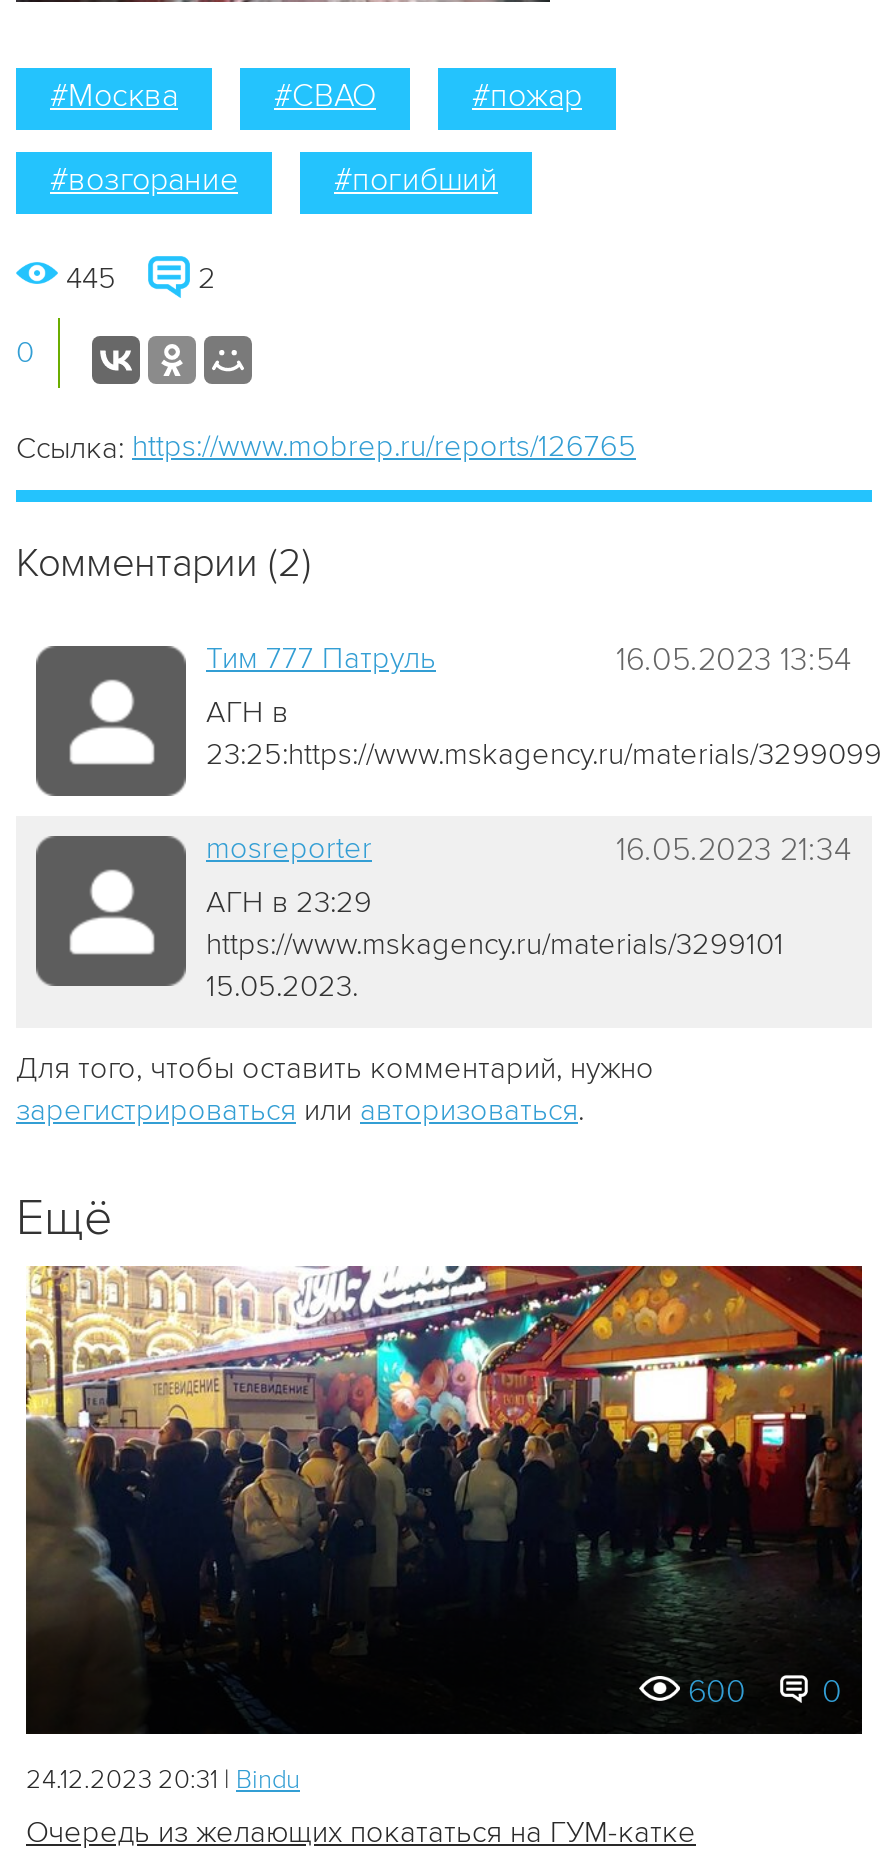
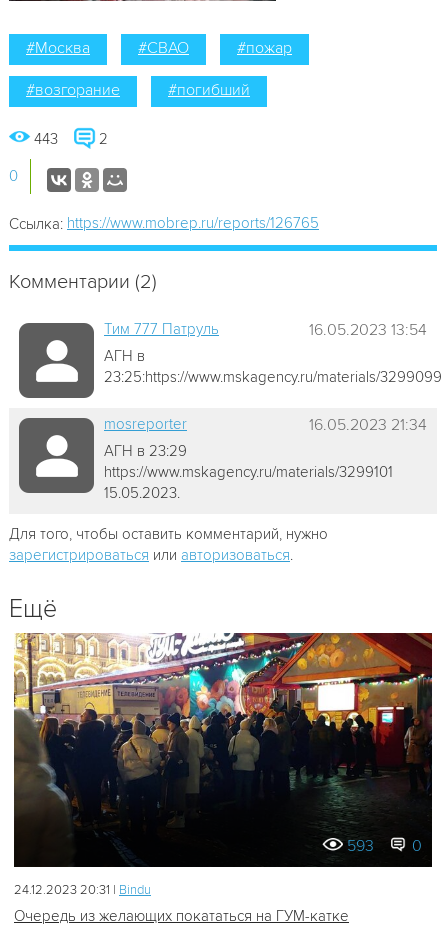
[66,259,116,295] 445 -> [34,130,58,148] 443
[688,1672,842,1712] 600 0 -> [347,836,422,856] 593 0

